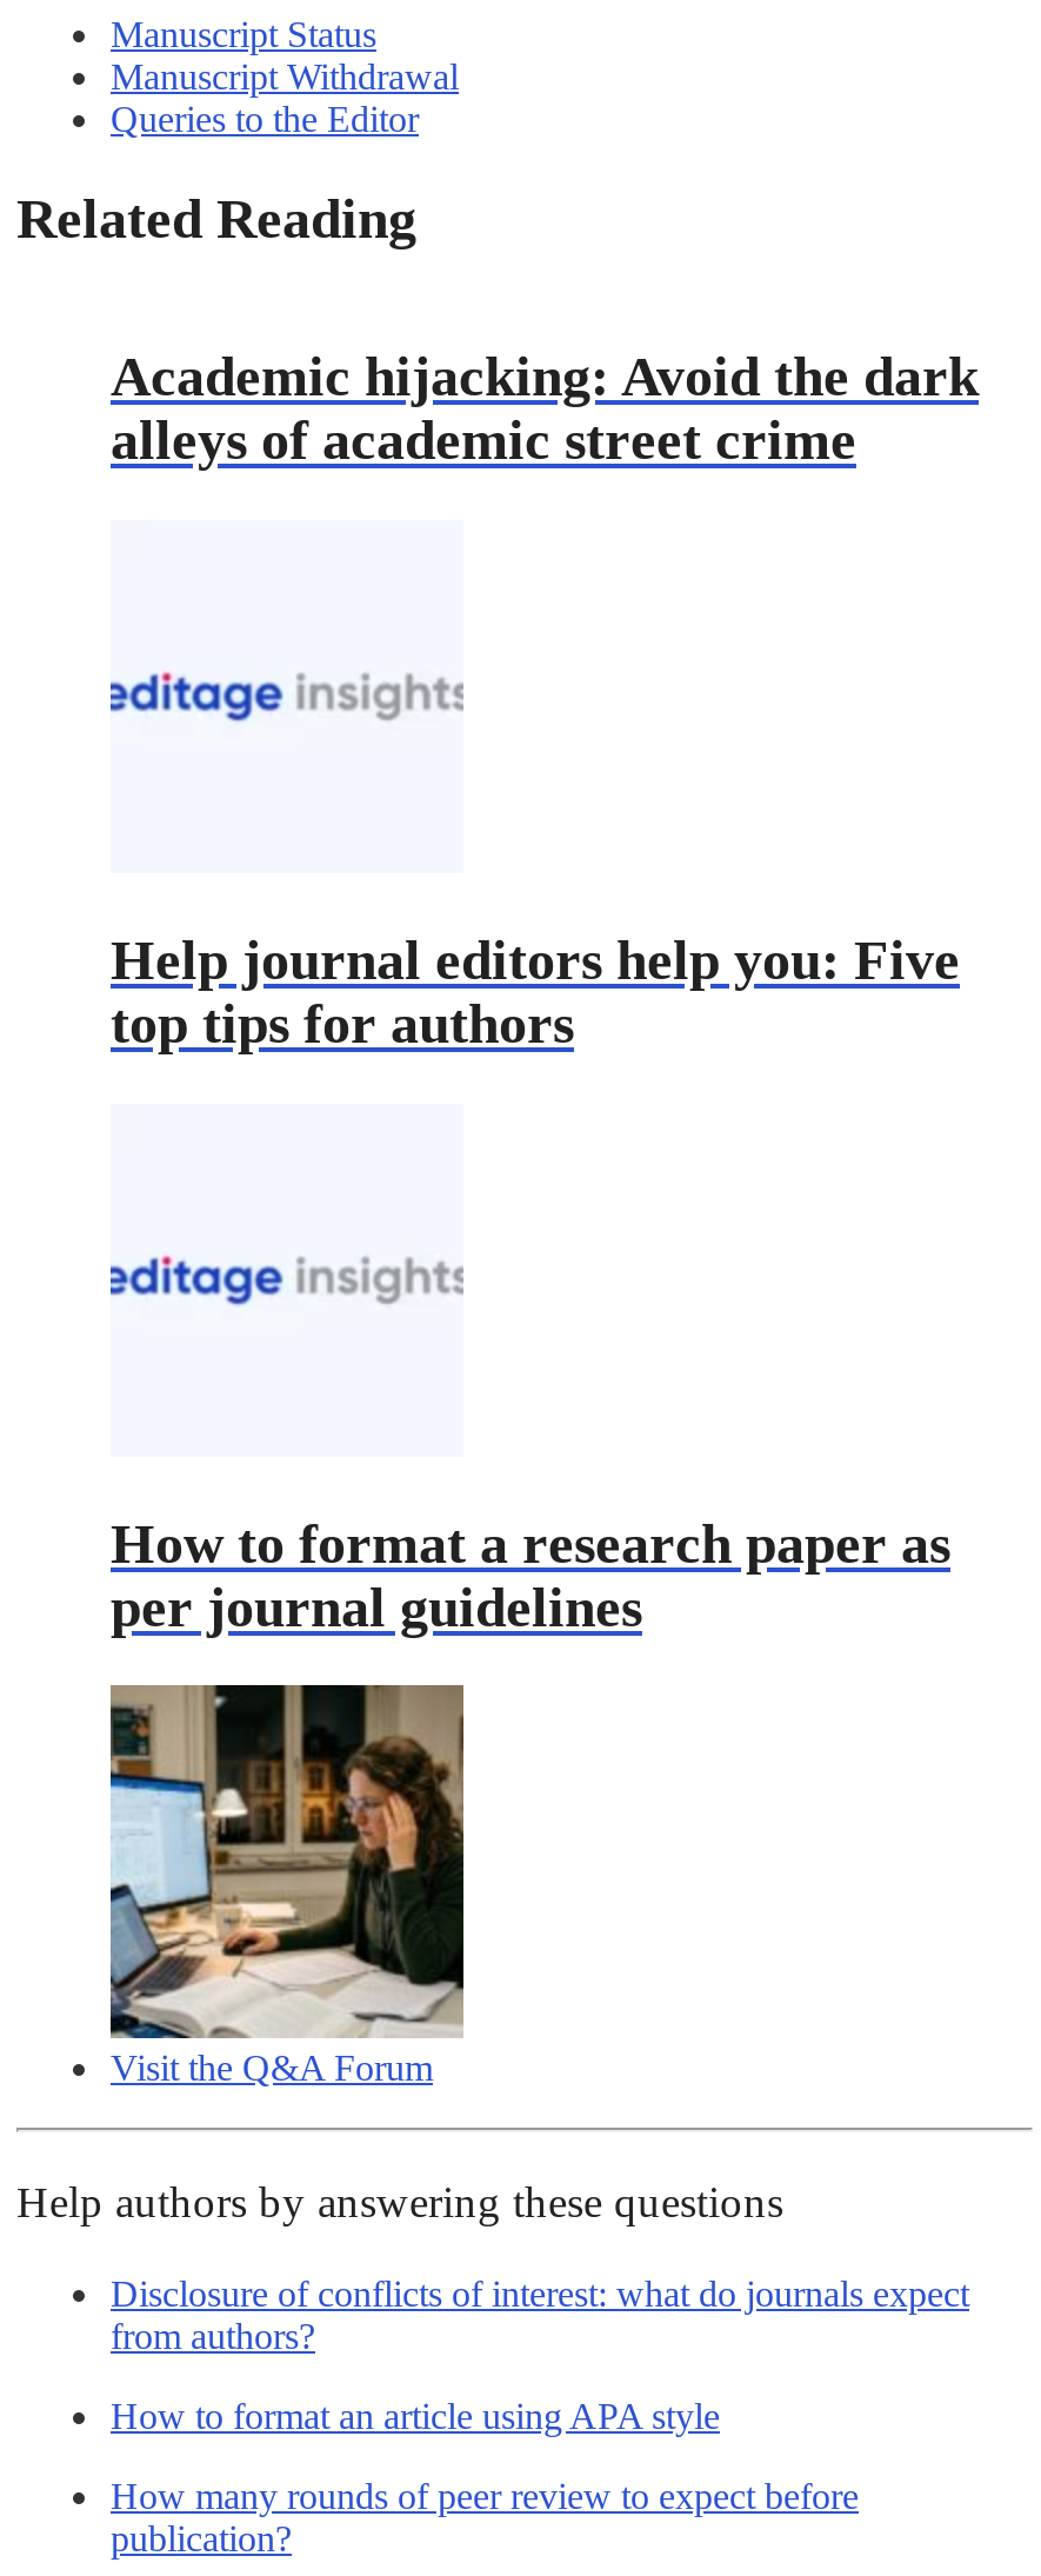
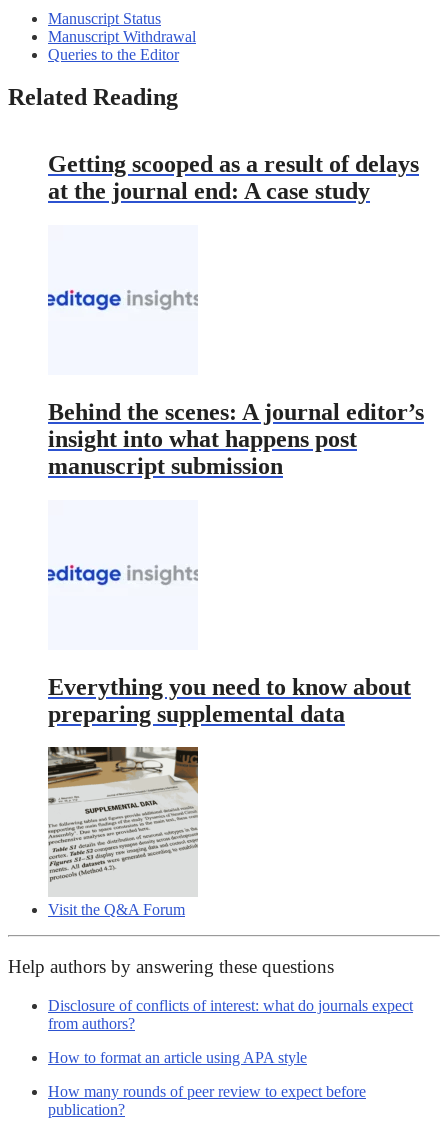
[111,346,979,470] Academic hijacking: Avoid the dark | alleys of academic street crime -> [48,151,419,204] Getting scooped as a result of delays | at the journal end: A case study
[111,929,960,1054] Help journal editors help you: Five | top tips for authors -> [48,399,424,479] Behind the scenes: A journal editor’s | insight into what happens post | manuscript submission
[111,1512,950,1637] How to format a research paper as | per journal guidelines -> [48,673,411,726] Everything you need to know about | preparing supplemental data
[108,1718,466,2041] [image] -> [47,746,199,897] [image]

